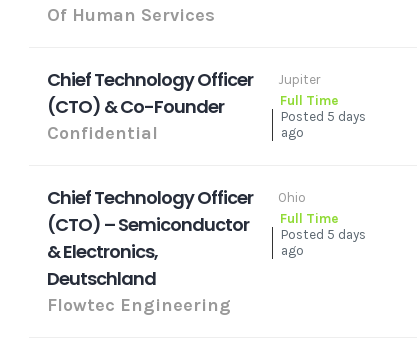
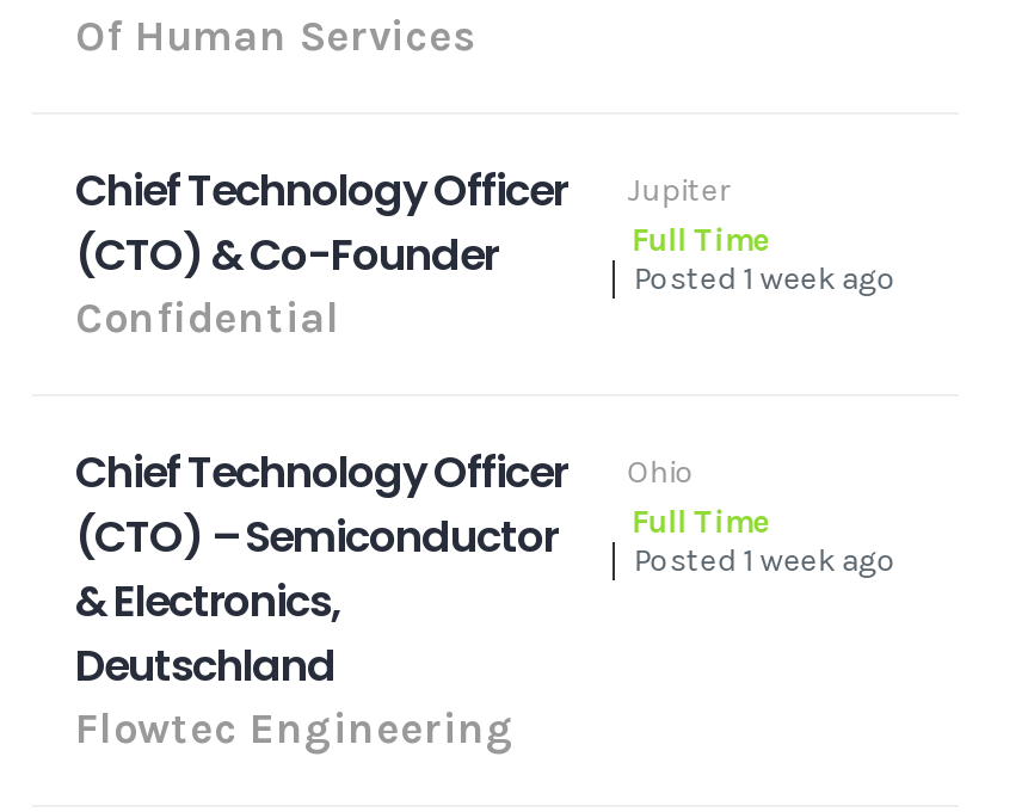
[281,109,366,140] Posted 5 days | ago -> [633,259,896,295] Posted 1 week ago
[281,227,366,258] Posted 5 days | ago -> [633,541,896,577] Posted 1 week ago

